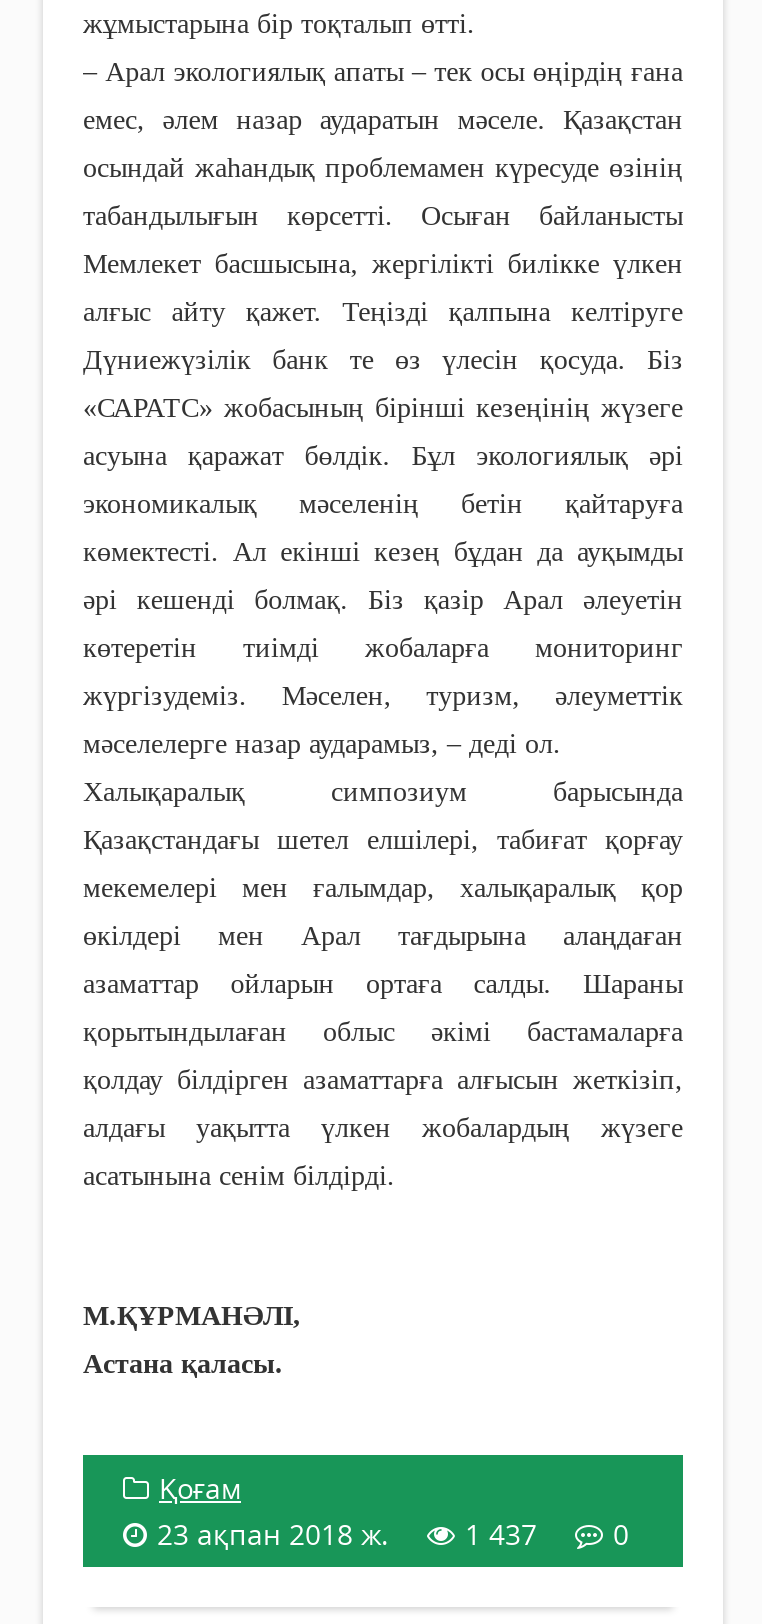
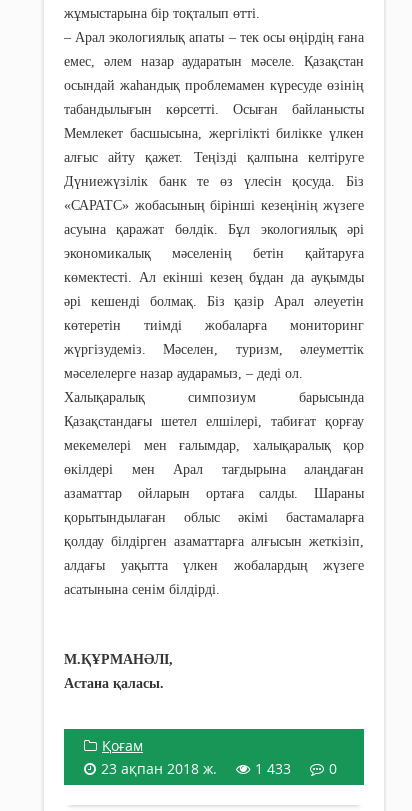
[157,1516,629,1554] 23 ақпан 2018 ж. 1 437 0 -> [101,759,337,778] 23 ақпан 2018 ж. 1 433 0

